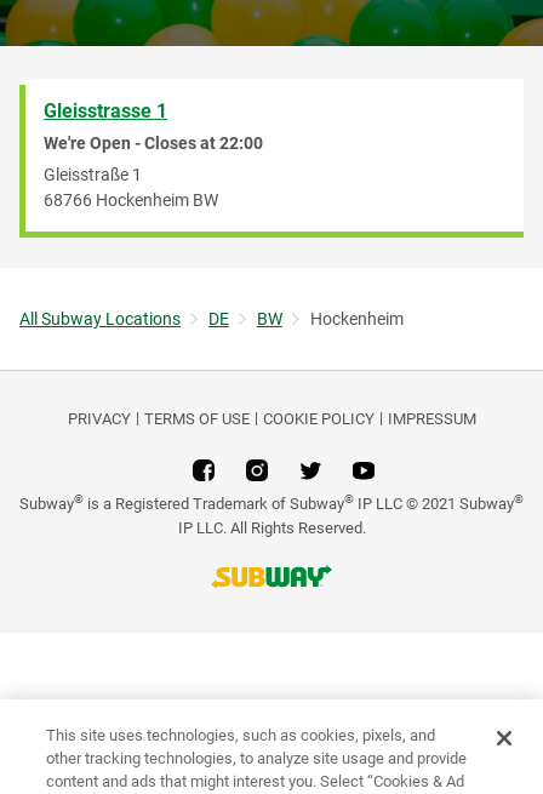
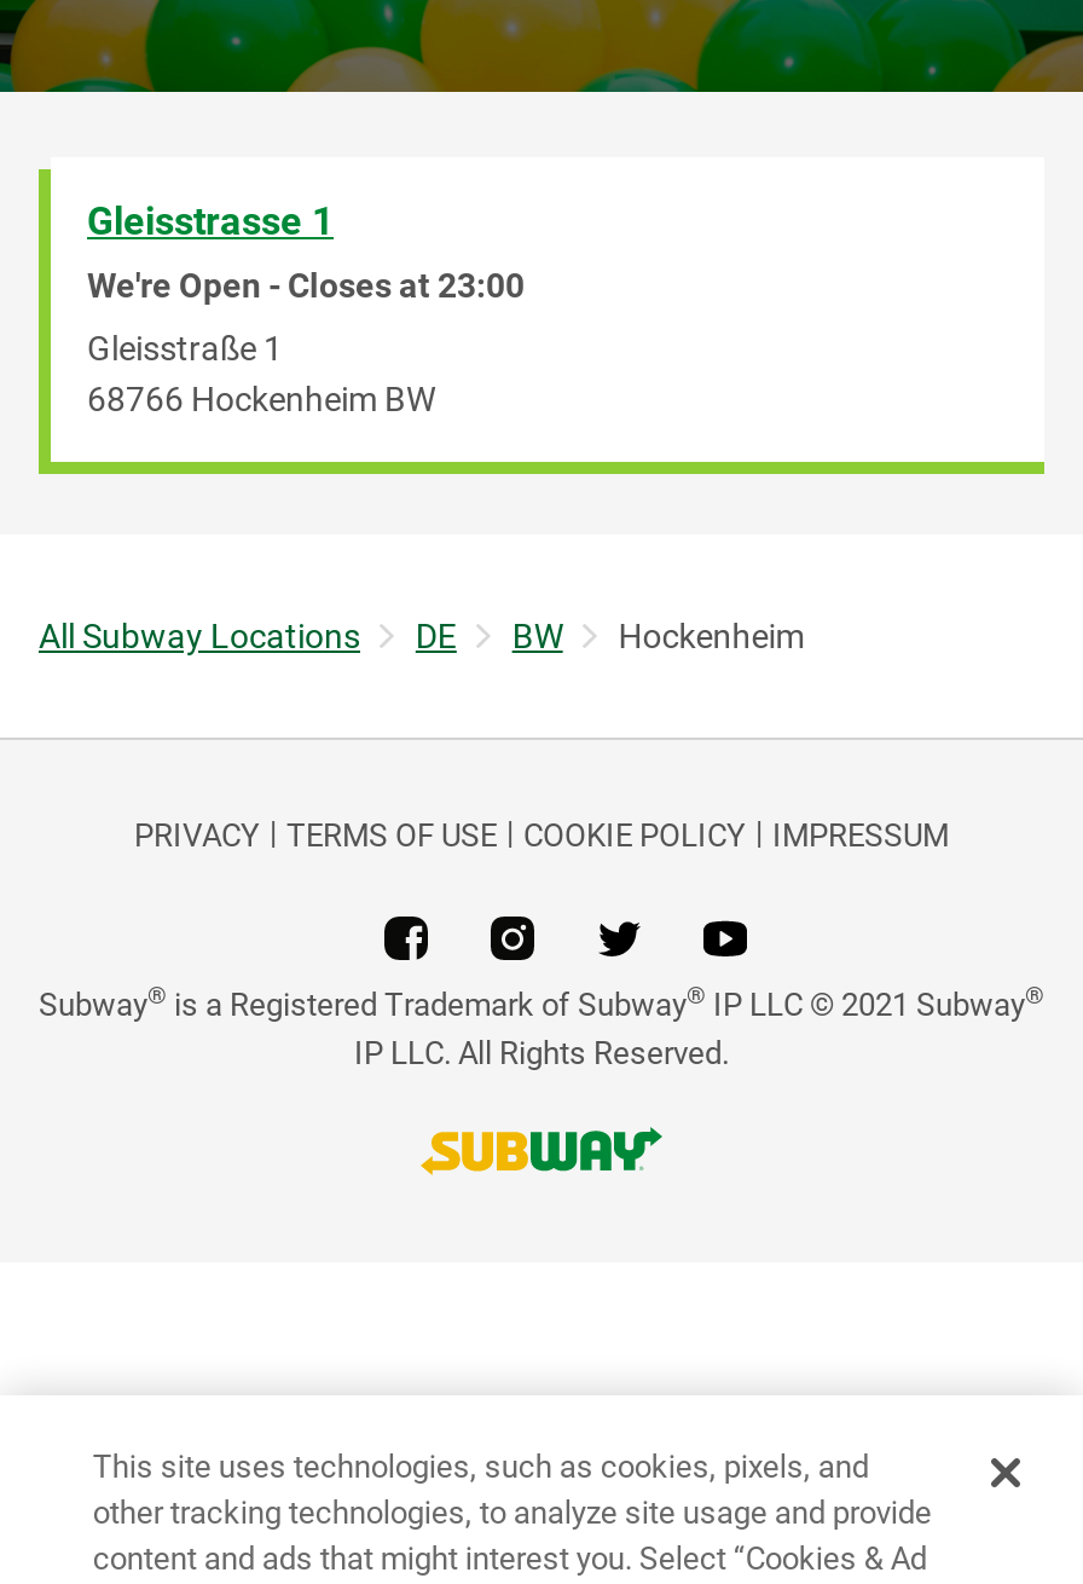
[44,133,263,153] We're Open - Closes at 22:00 -> [87,266,525,305] We're Open - Closes at 23:00

